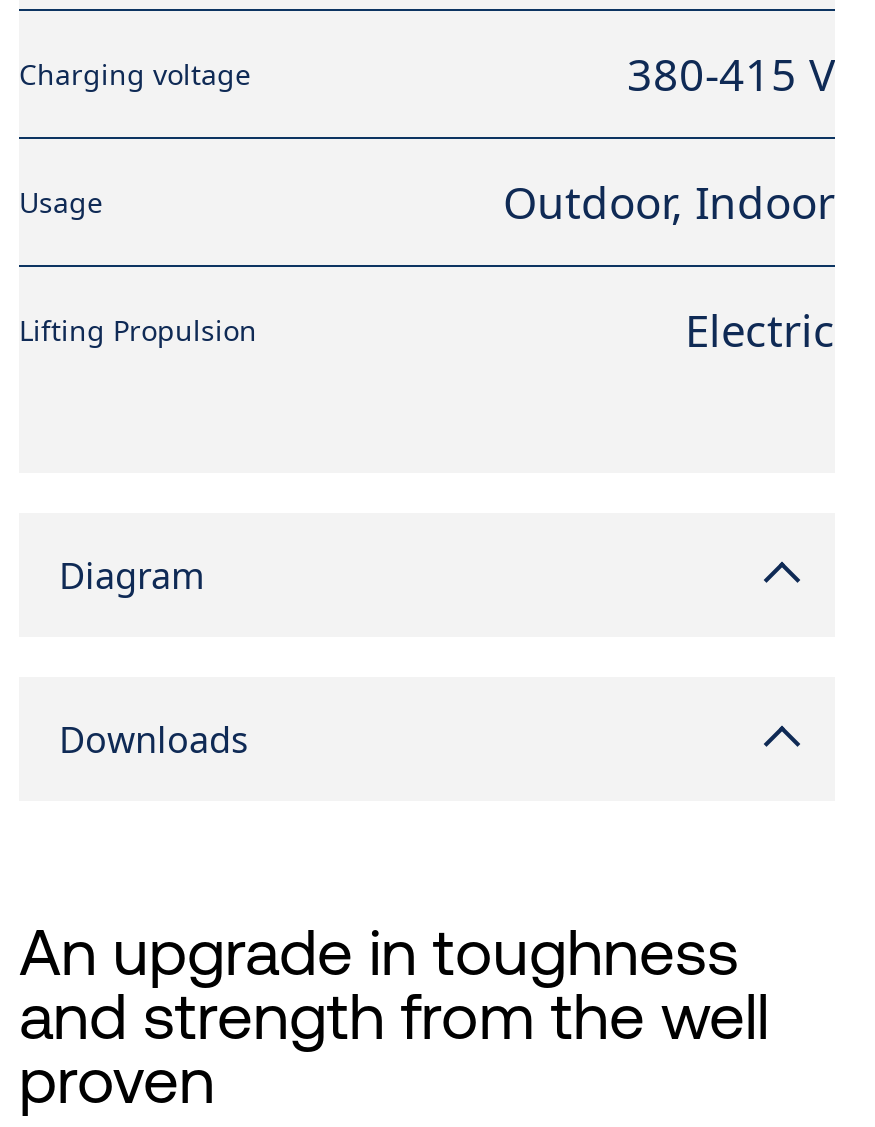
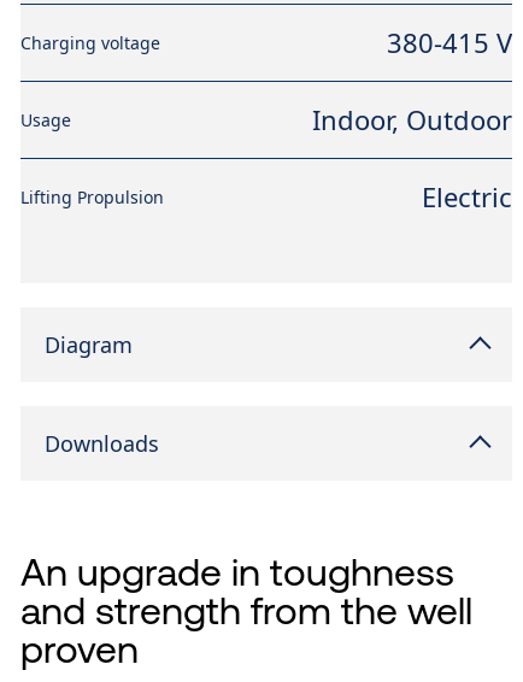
[503,171,835,231] Outdoor, Indoor -> [312,101,512,137] Indoor, Outdoor

